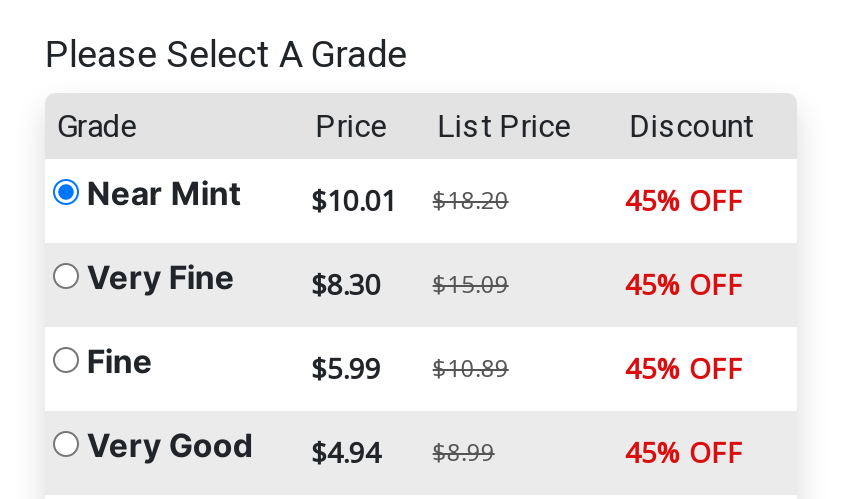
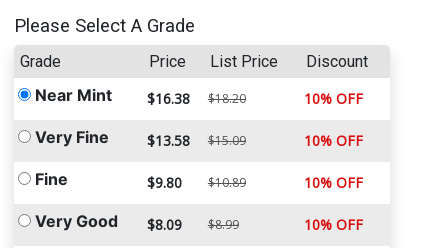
[311,181,397,219] $10.01 -> [147,89,190,108] $16.38
[625,181,743,219] 45% OFF -> [304,89,363,108] 10% OFF
[311,265,381,303] $8.30 -> [147,131,190,150] $13.58
[625,265,743,303] 45% OFF -> [304,131,363,150] 10% OFF
[311,349,381,387] $5.99 -> [147,173,182,192] $9.80
[625,349,743,387] 45% OFF -> [304,173,363,192] 10% OFF
[87,425,495,471] Very Good $4.94 $8.99 -> [35,211,239,234] Very Good $8.09 $8.99
[625,433,743,471] 45% OFF -> [304,215,363,234] 10% OFF

